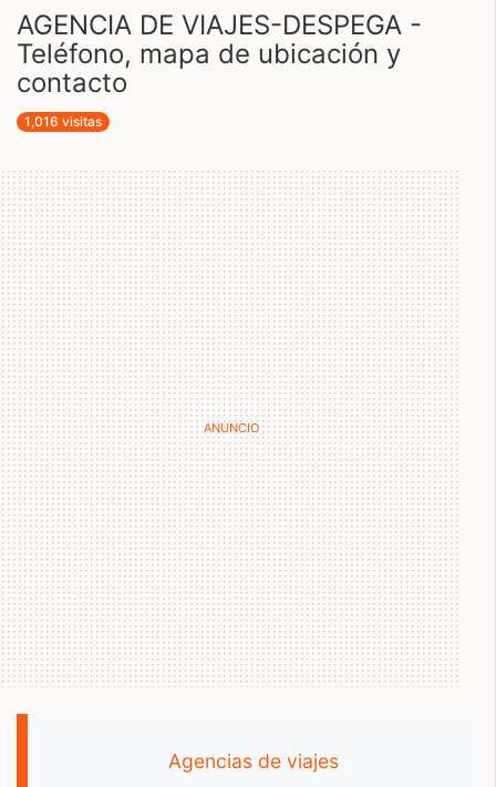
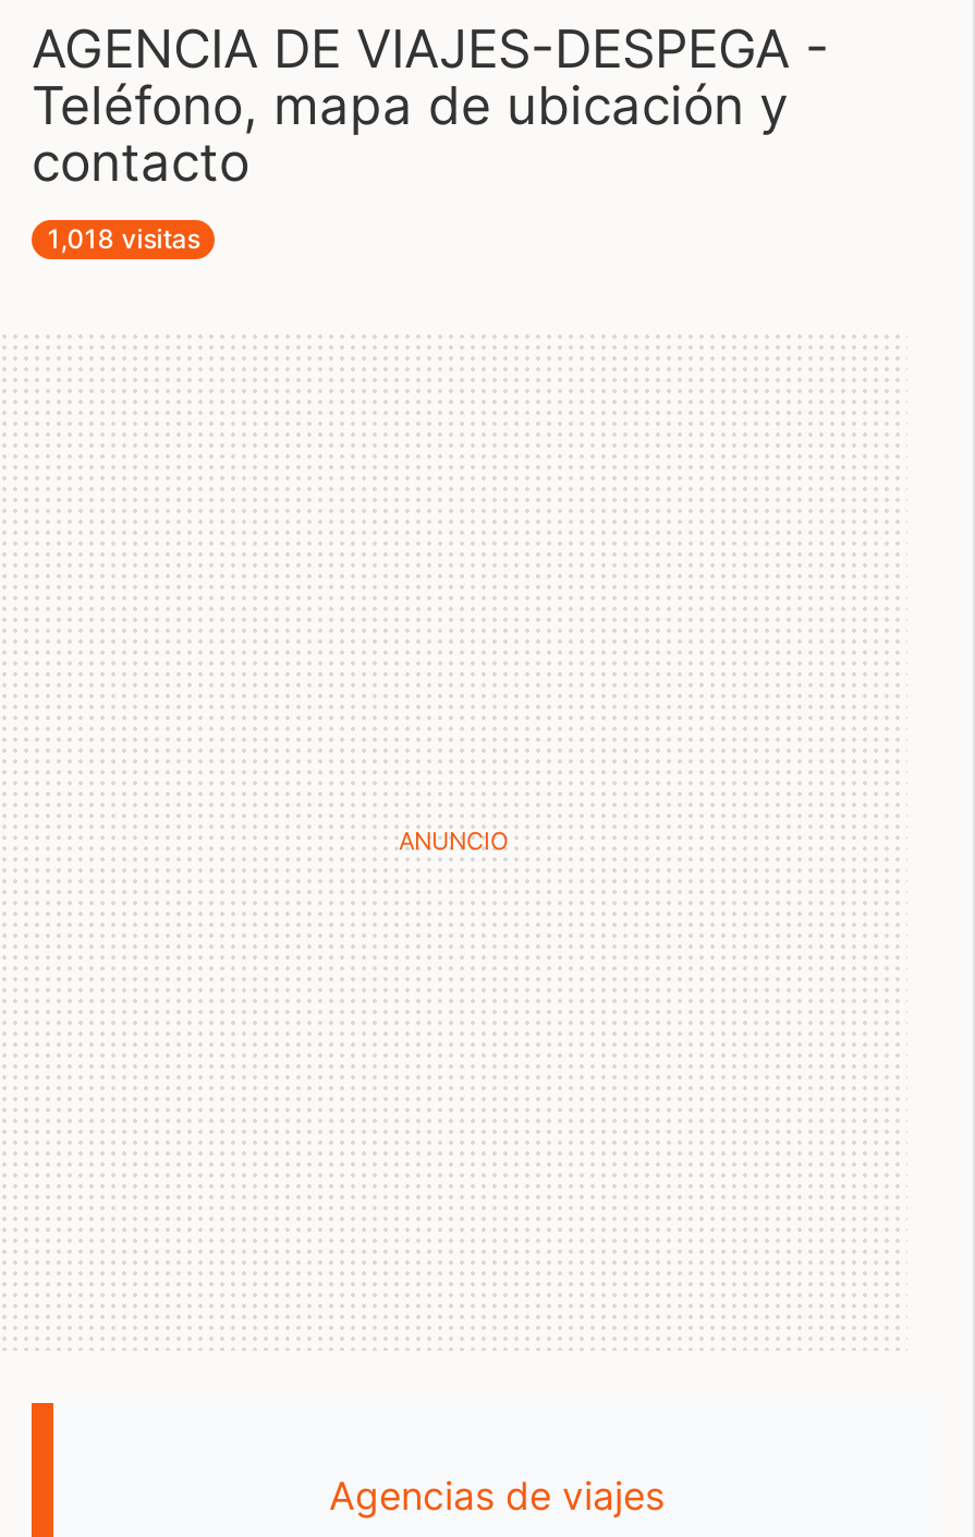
[25,113,102,130] 1,016 visitas -> [47,222,200,255] 1,018 visitas

